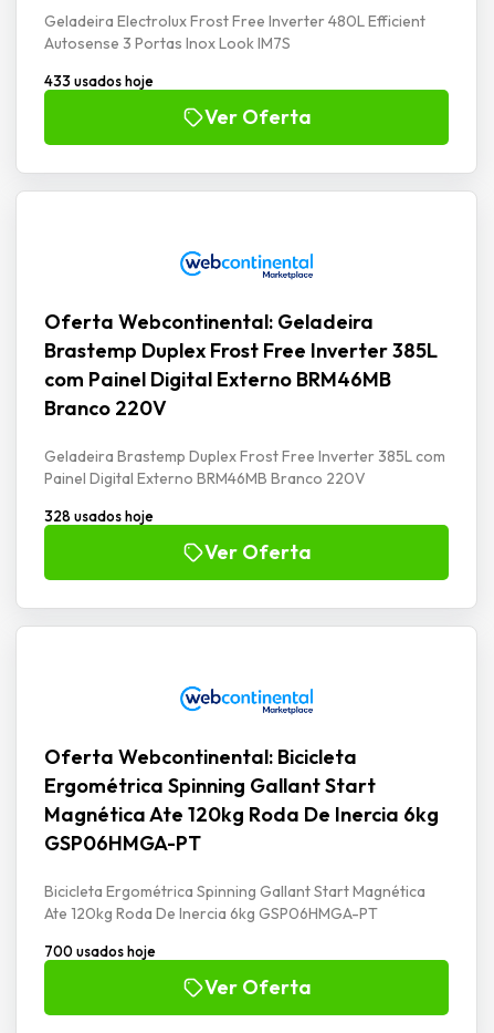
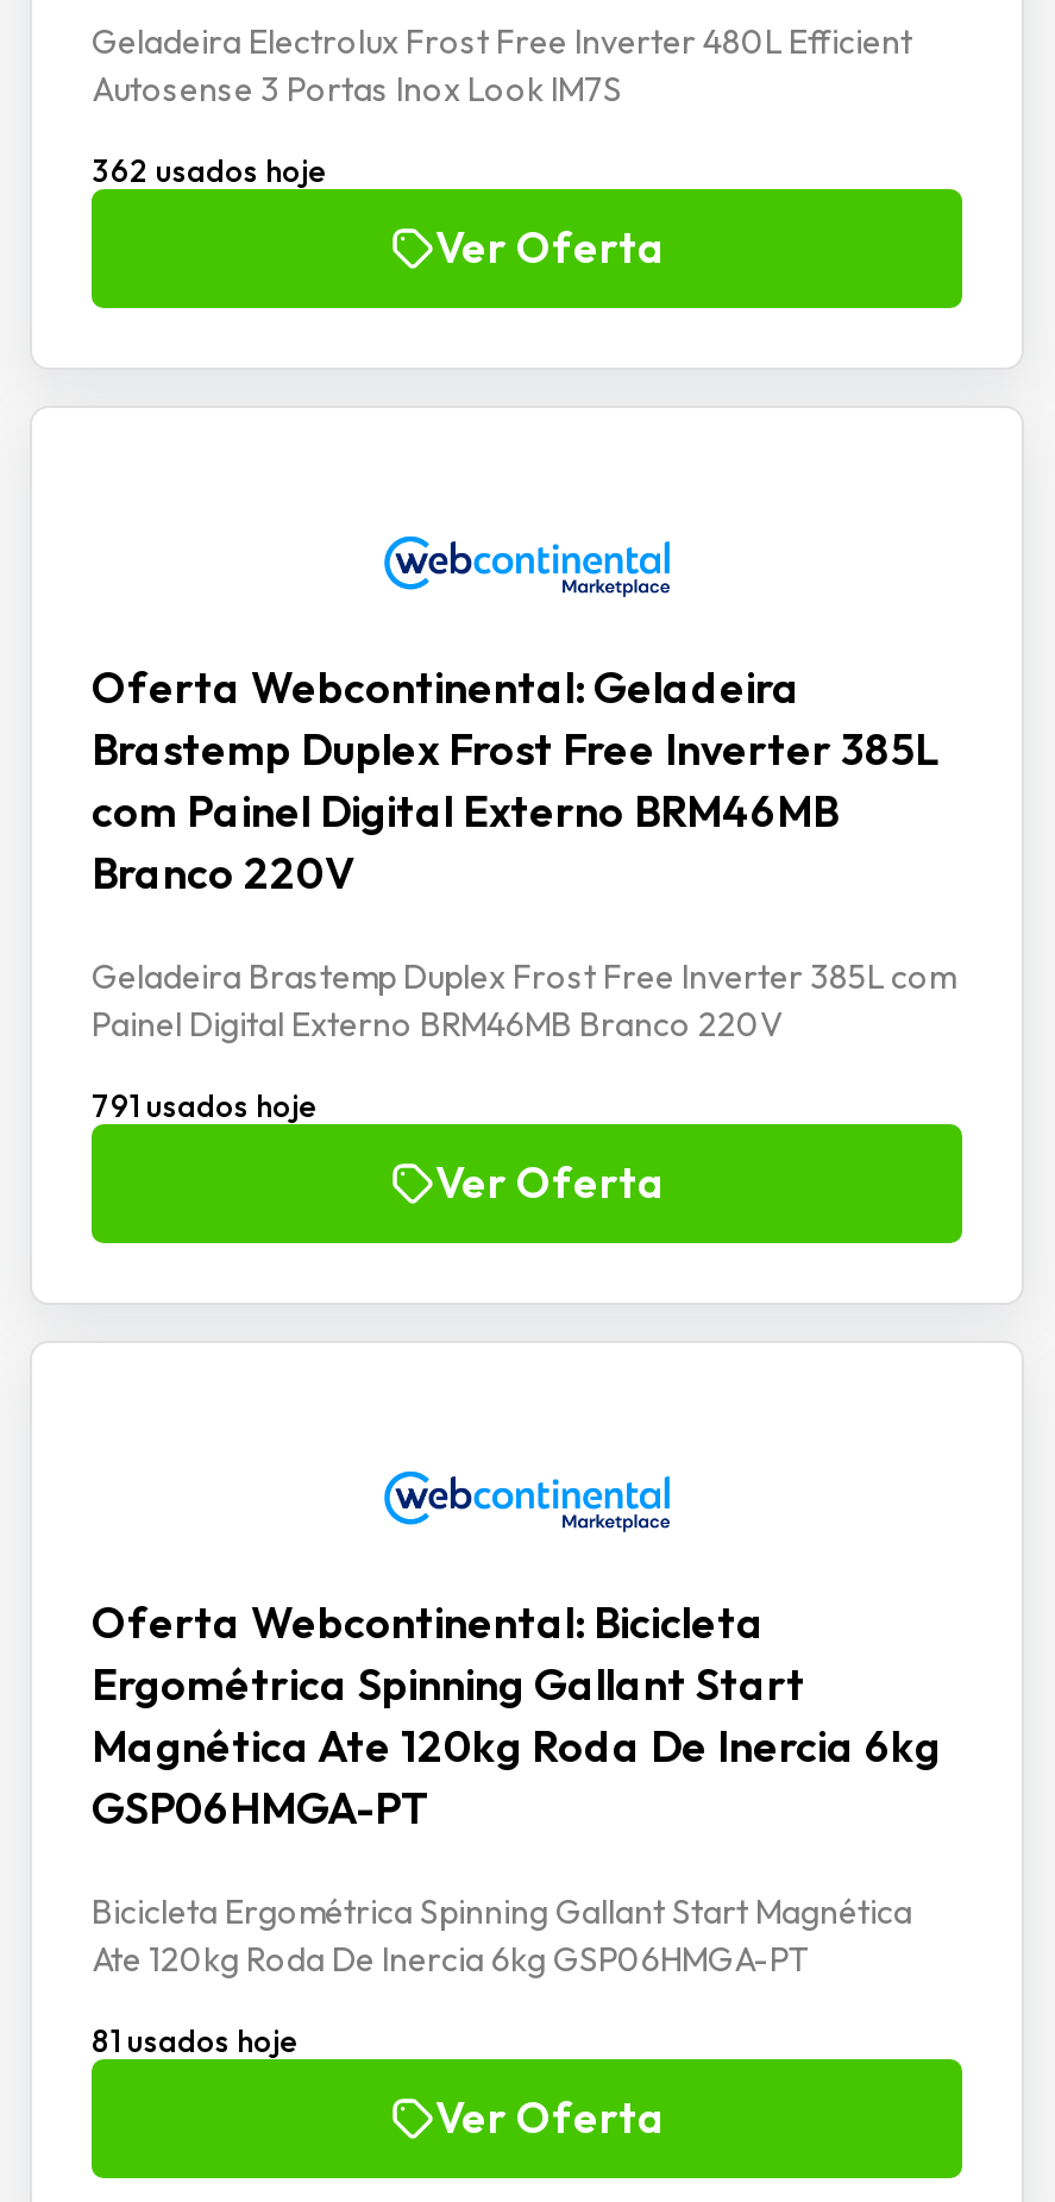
[44,71,154,89] 433 usados hoje -> [92,150,327,188] 362 usados hoje
[44,507,154,524] 328 usados hoje -> [92,1085,318,1123] 791 usados hoje
[44,942,156,959] 700 usados hoje -> [92,2020,299,2058] 81 usados hoje

